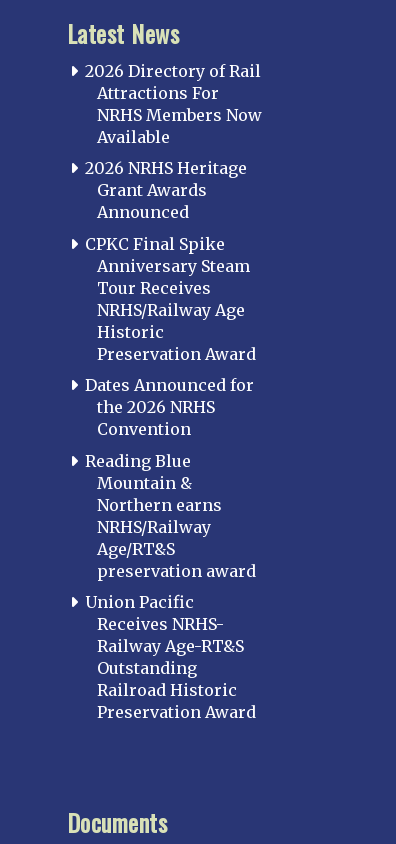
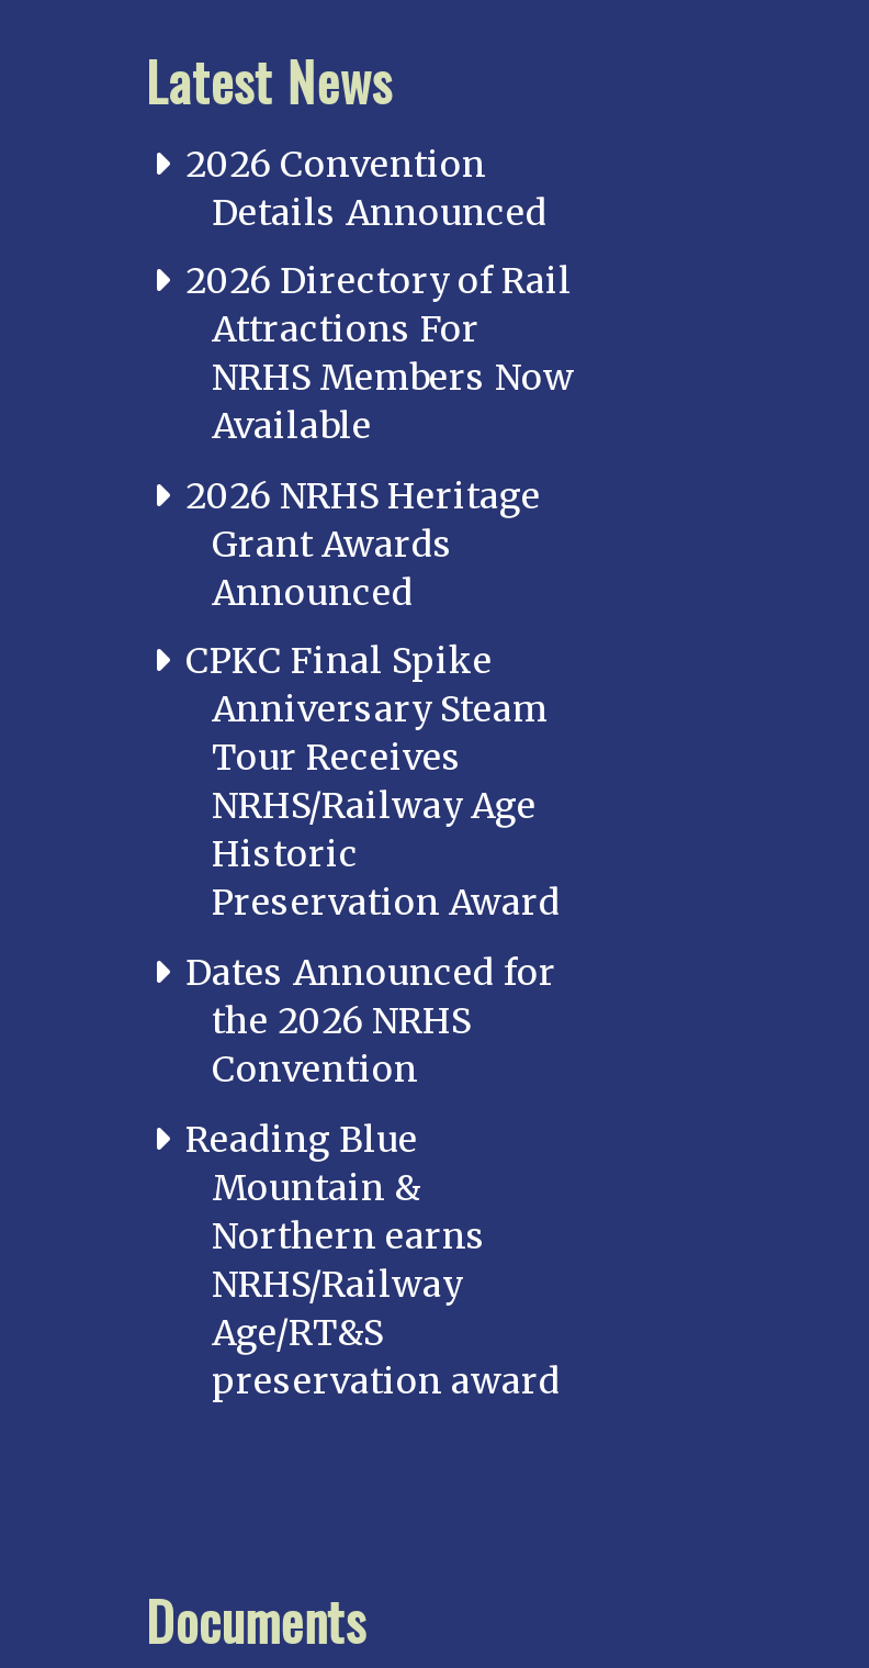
none -> [185,141,548,233] 2026 Convention | Details Announced
moved [85,60,262,581] -> [185,258,574,1401]: 2026 Directory of Rail | Attractions For | NRHS Members Now | ... | Age/RT&S | preservation award
[85,592,256,722] Union Pacific | Receives NRHS- | Railway Age-RT&S | Outstanding | Railroad Historic | Preservation Award -> none

